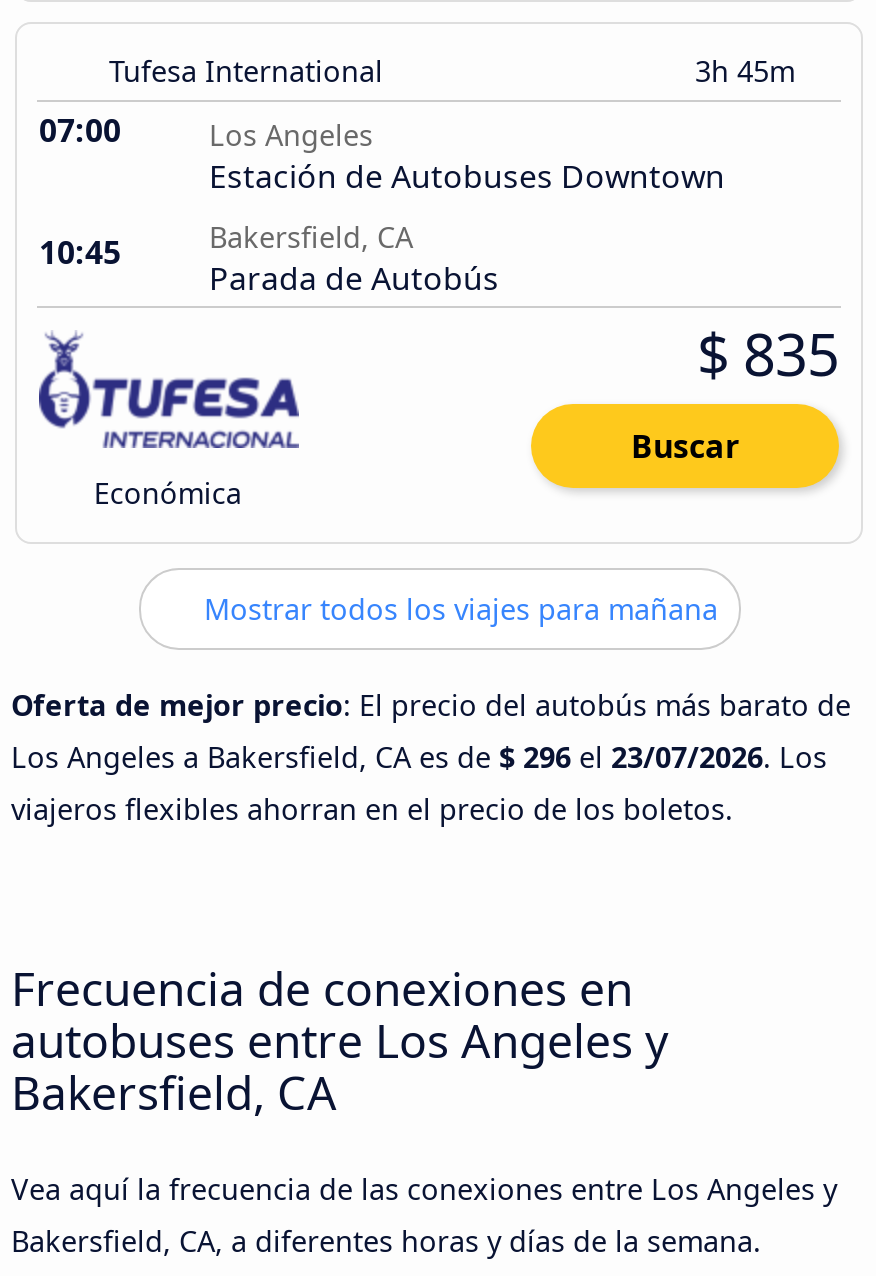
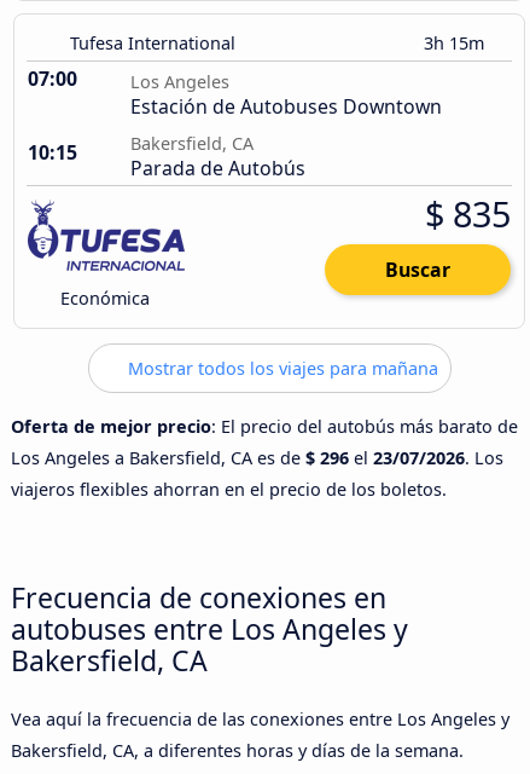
[695,52,803,90] 3h 45m -> [424,32,489,55] 3h 15m
[39,230,121,274] 10:45 -> [28,139,77,166] 10:15

